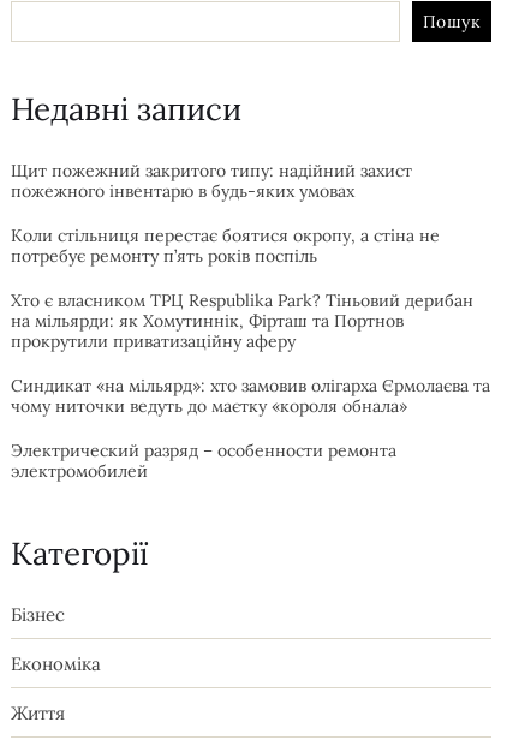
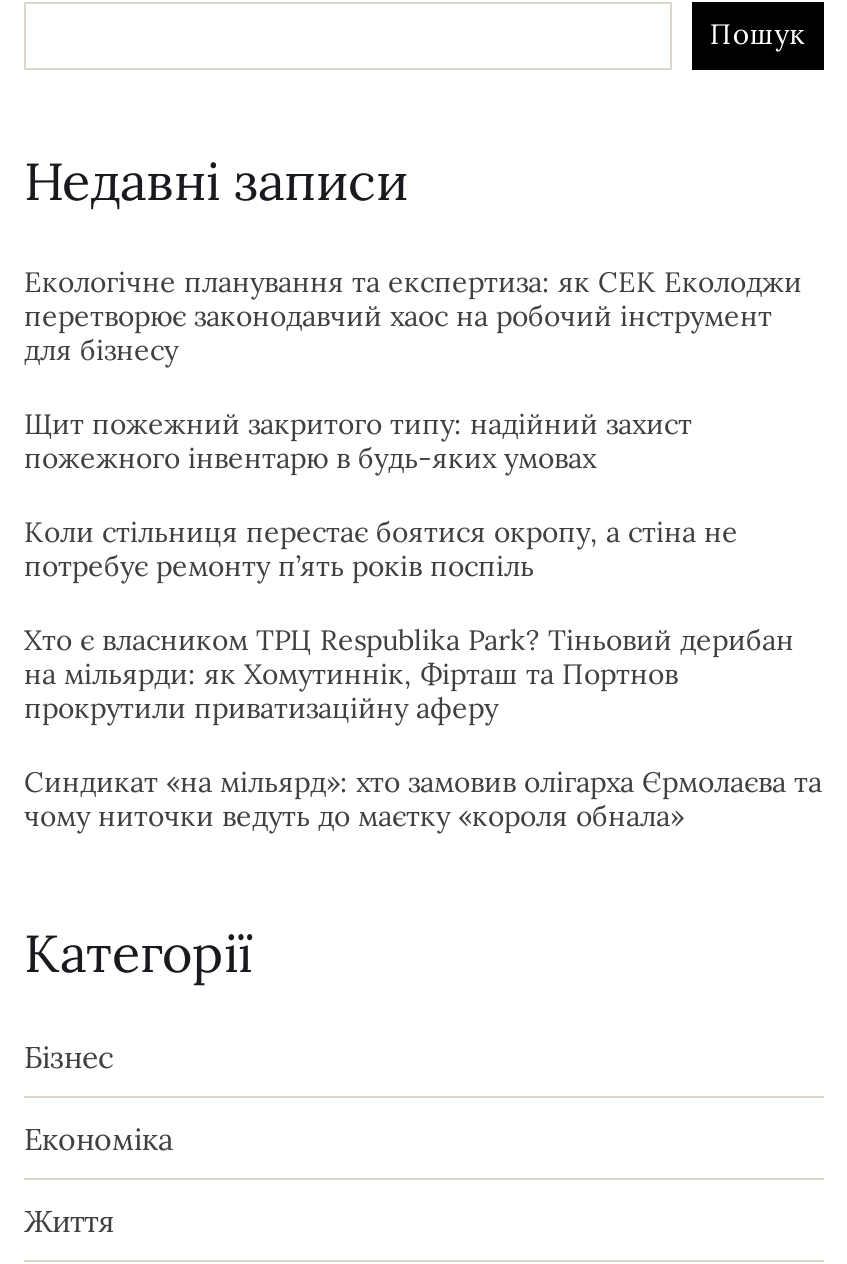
none -> [24,264,802,368] Екологічне планування та експертиза: як СЕК Еколоджи | перетворює законодавчий хаос на робочий інструмент | для бізнесу
moved [11,159,490,416] -> [24,406,822,834]: Щит пожежний закритого типу: надійний захист | пожежного інвентарю в будь-яких умовах | Коли стільниця перестає боятися окропу, а стіна не | ... | Синдикат «на мільярд»: хто замовив олігарха Єрмолаєва та | чому ниточки ведуть до маєтку «короля обнала»
[11,439,396,481] Электрический разряд – особенности ремонта | электромобилей -> none

